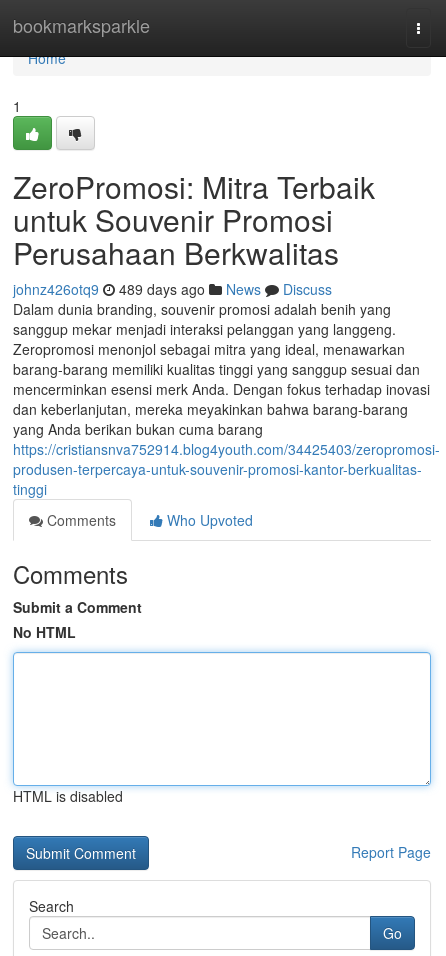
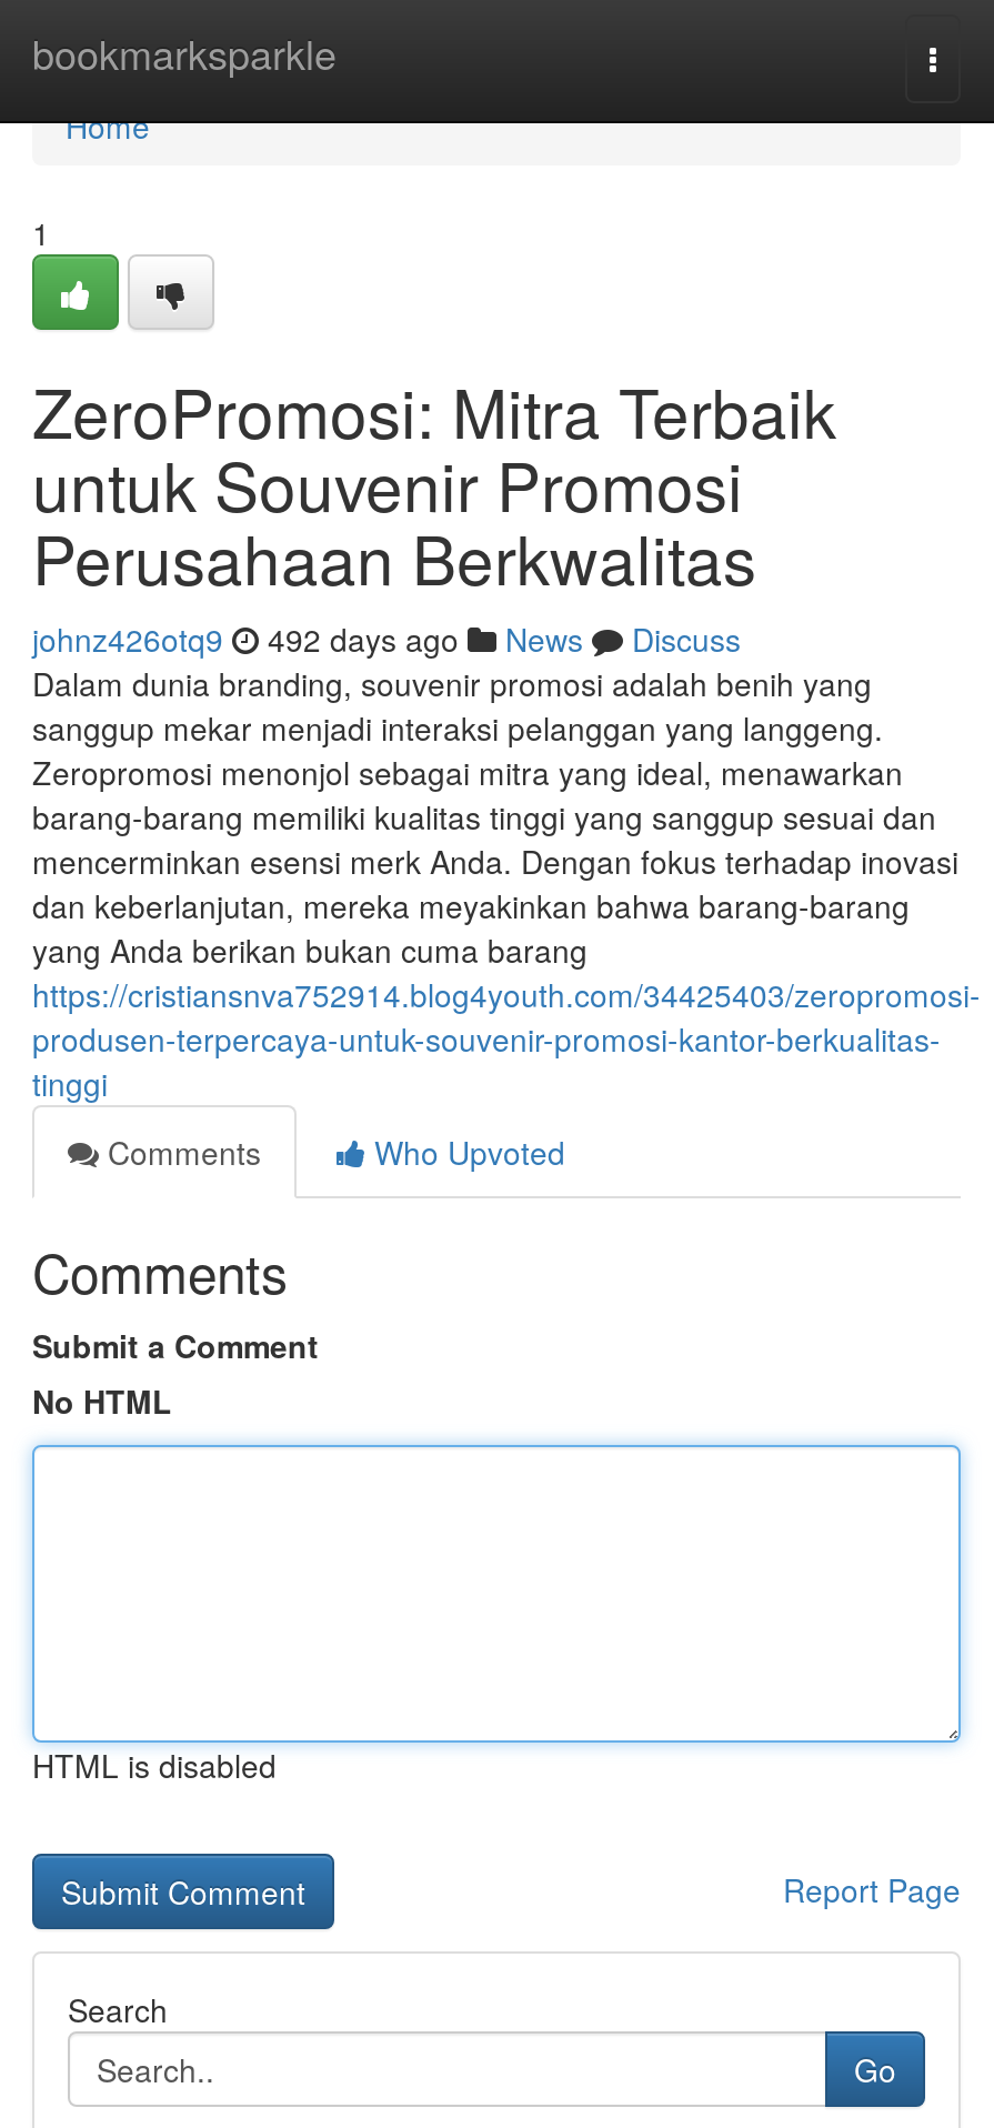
[13,279,332,299] johnz426otq9 489 days ago News Discuss -> [32,616,741,661] johnz426otq9 492 days ago News Discuss

